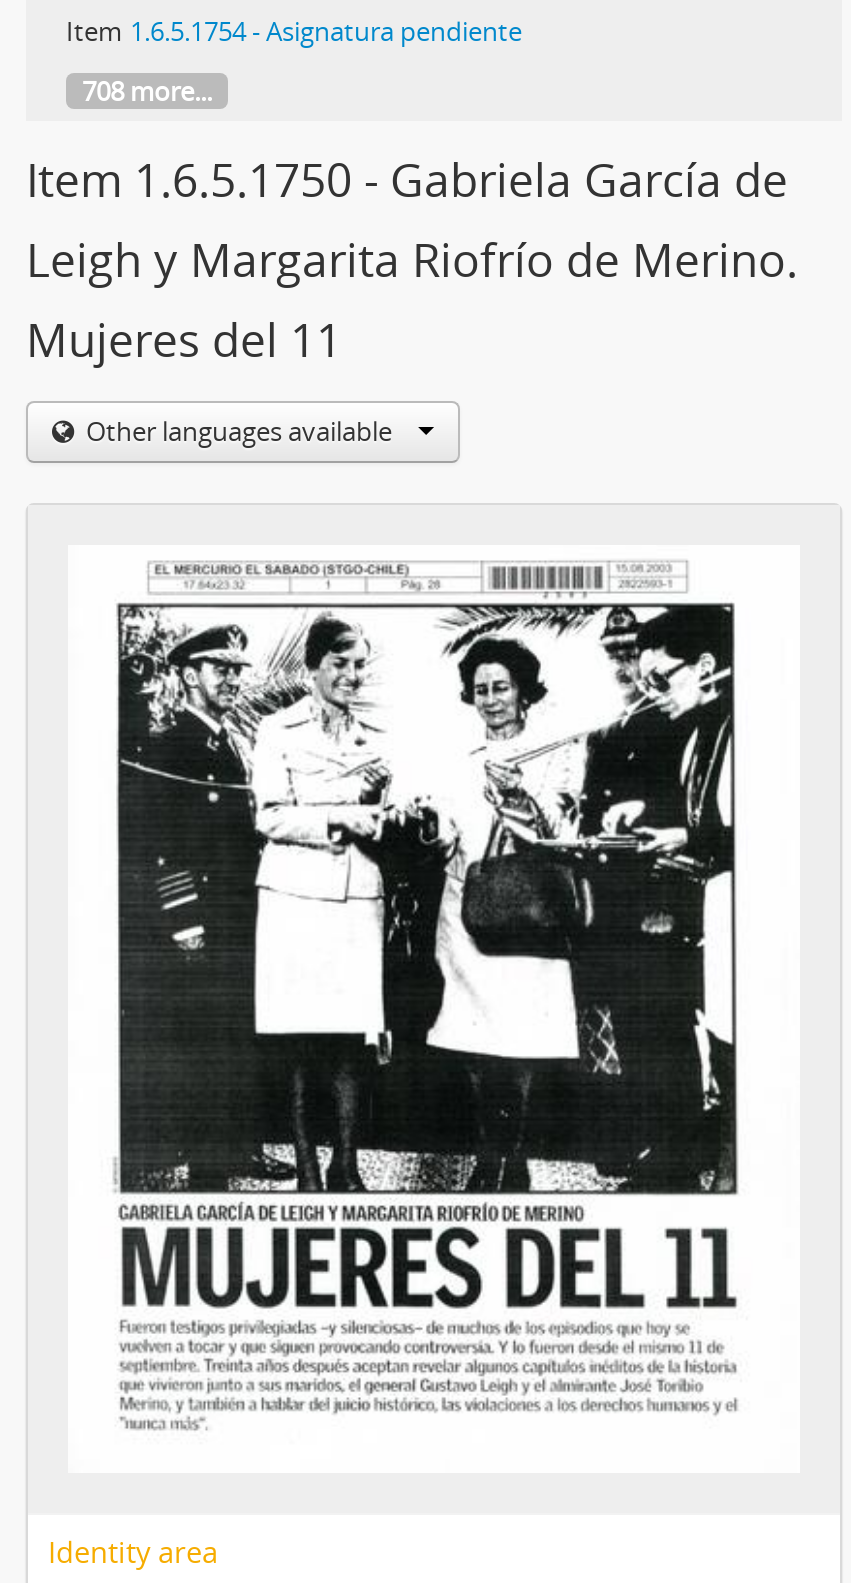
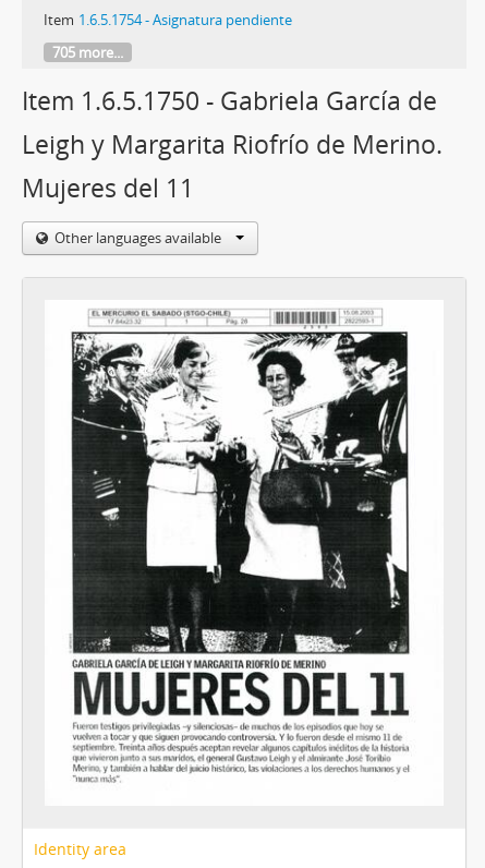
[82,73,212,109] 708 more... -> [52,43,123,62] 705 more...

